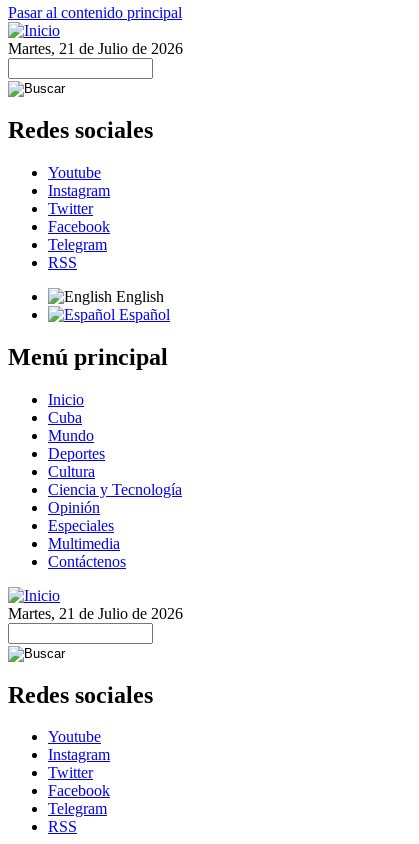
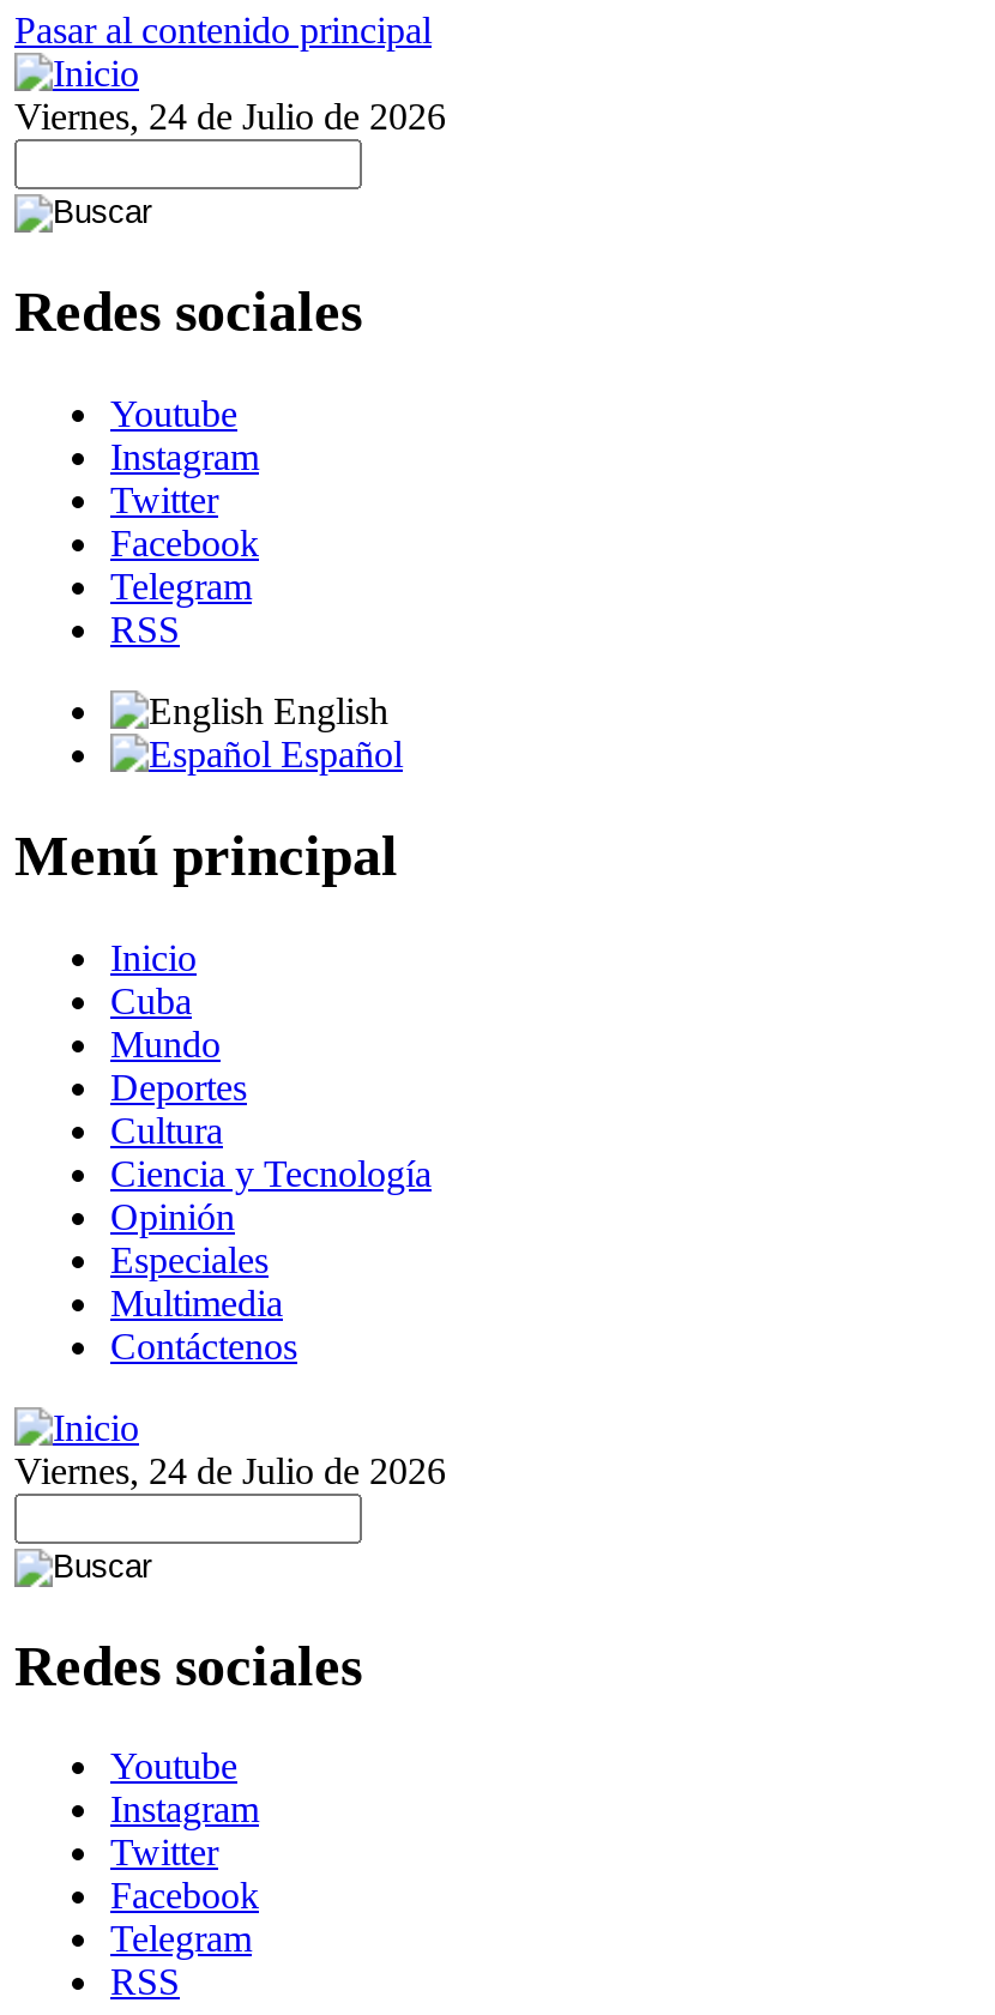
[8,40,183,57] Martes, 21 de Julio de 2026 -> [14,96,446,137] Viernes, 24 de Julio de 2026
[8,605,183,622] Martes, 21 de Julio de 2026 -> [14,1449,446,1490] Viernes, 24 de Julio de 2026

